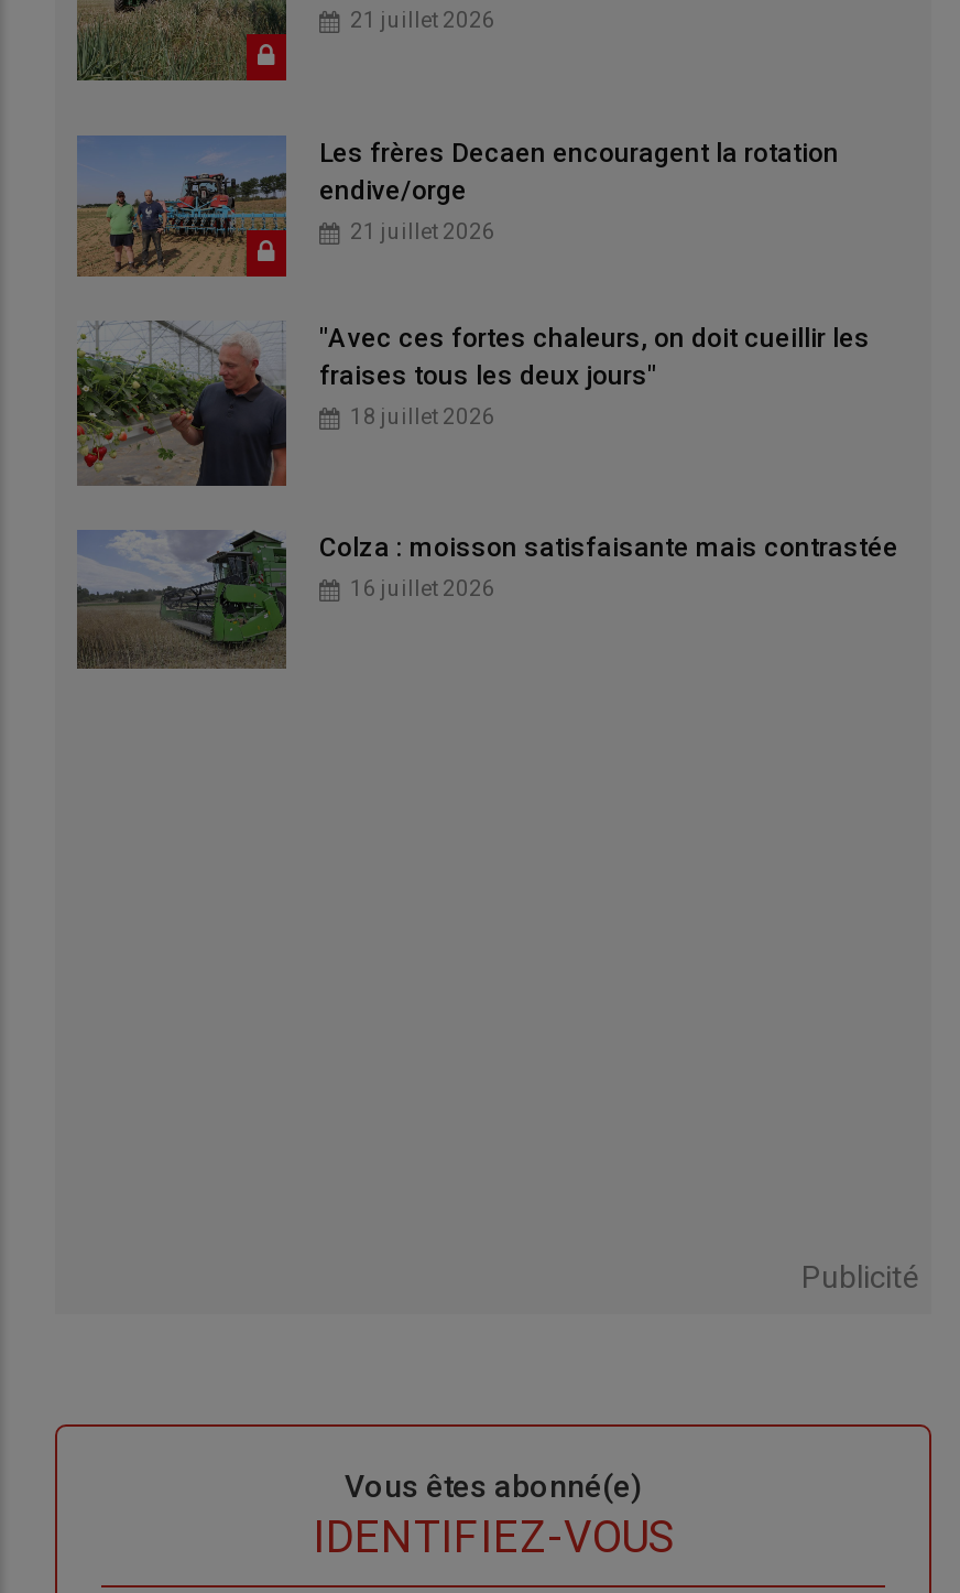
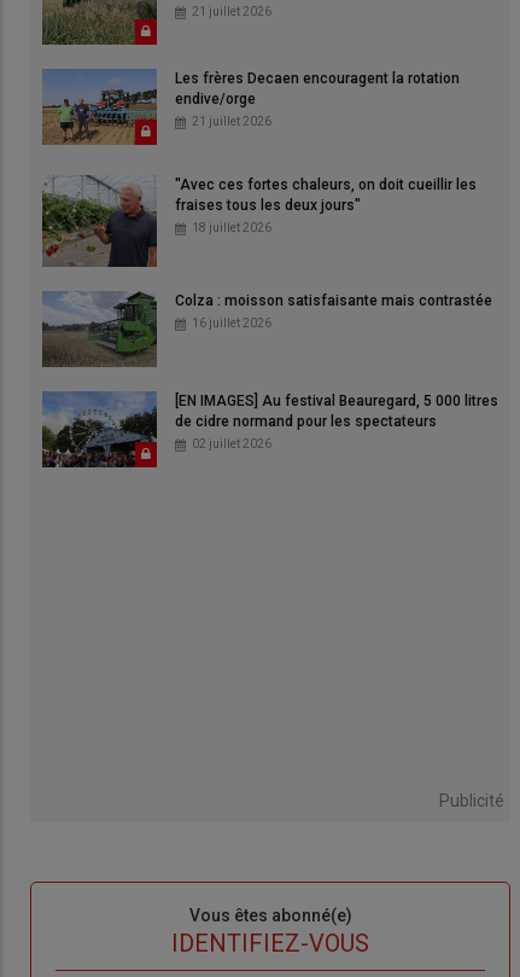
none -> [41,391,498,469] [image] | [EN IMAGES] Au festival Beauregard, 5 000 litres | de cidre normand pour les spectateurs | 02 juillet 2026

